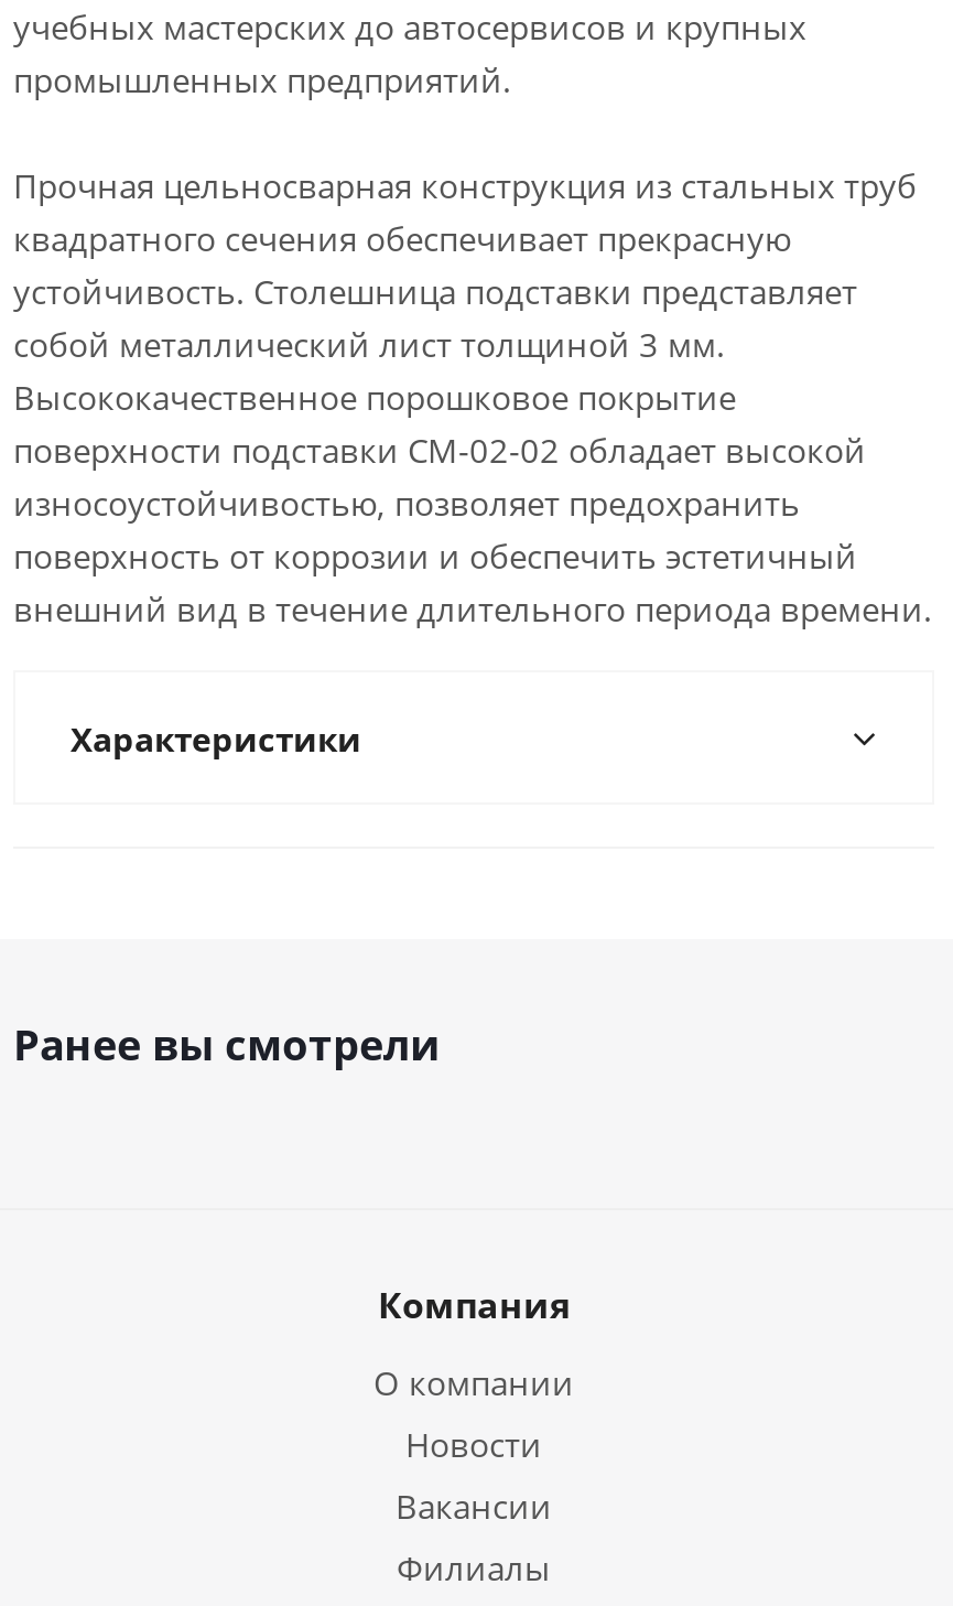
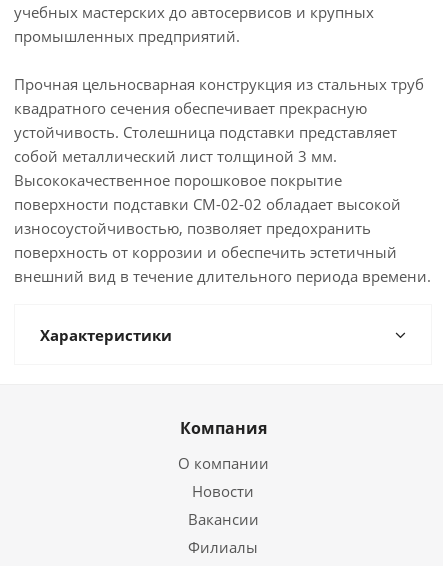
[13,1016,441,1074] Ранее вы смотрели -> none

